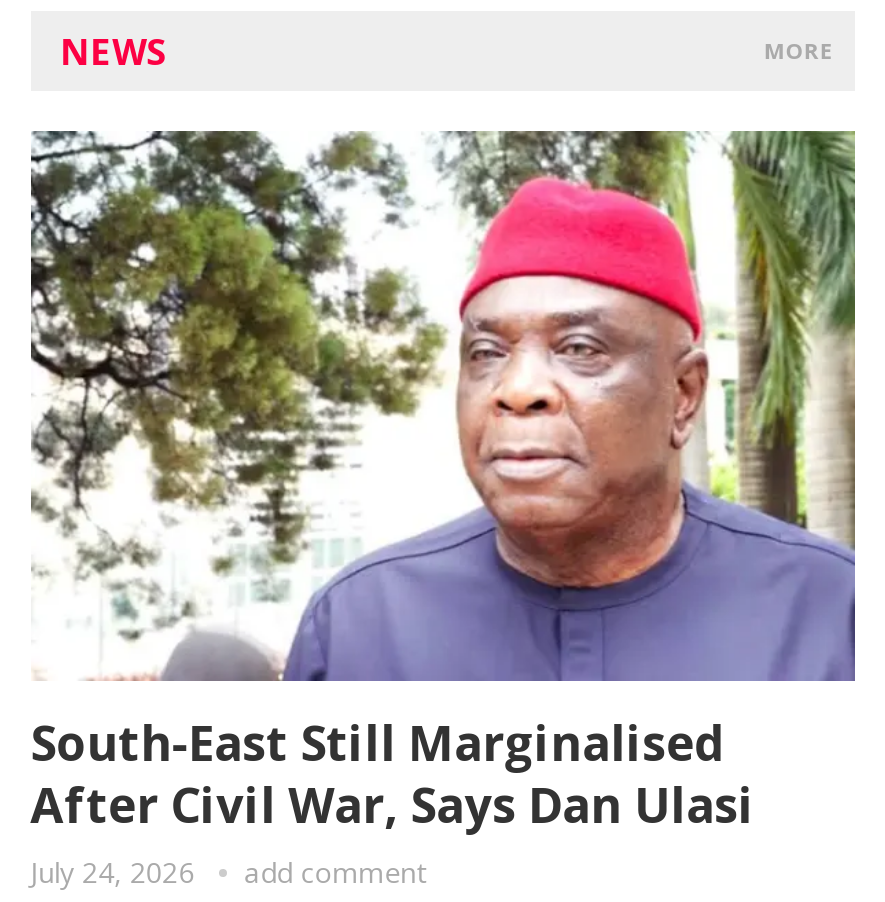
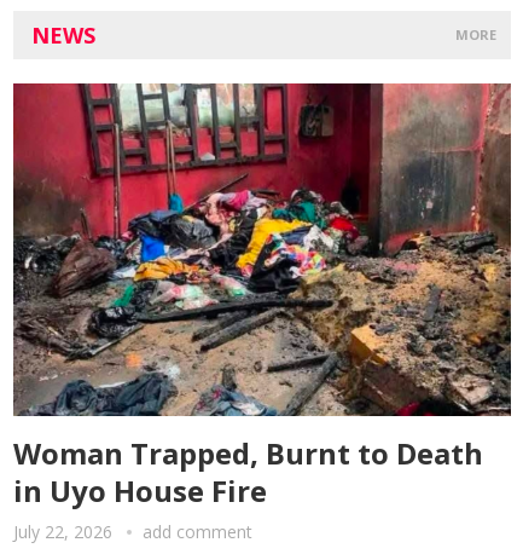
[29,128,857,890] [image] | South-East Still Marginalised | After Civil War, Says Dan Ulasi | July 24, 2026 -> [12,82,512,543] [image] | Woman Trapped, Burnt to Death | in Uyo House Fire | July 22, 2026

